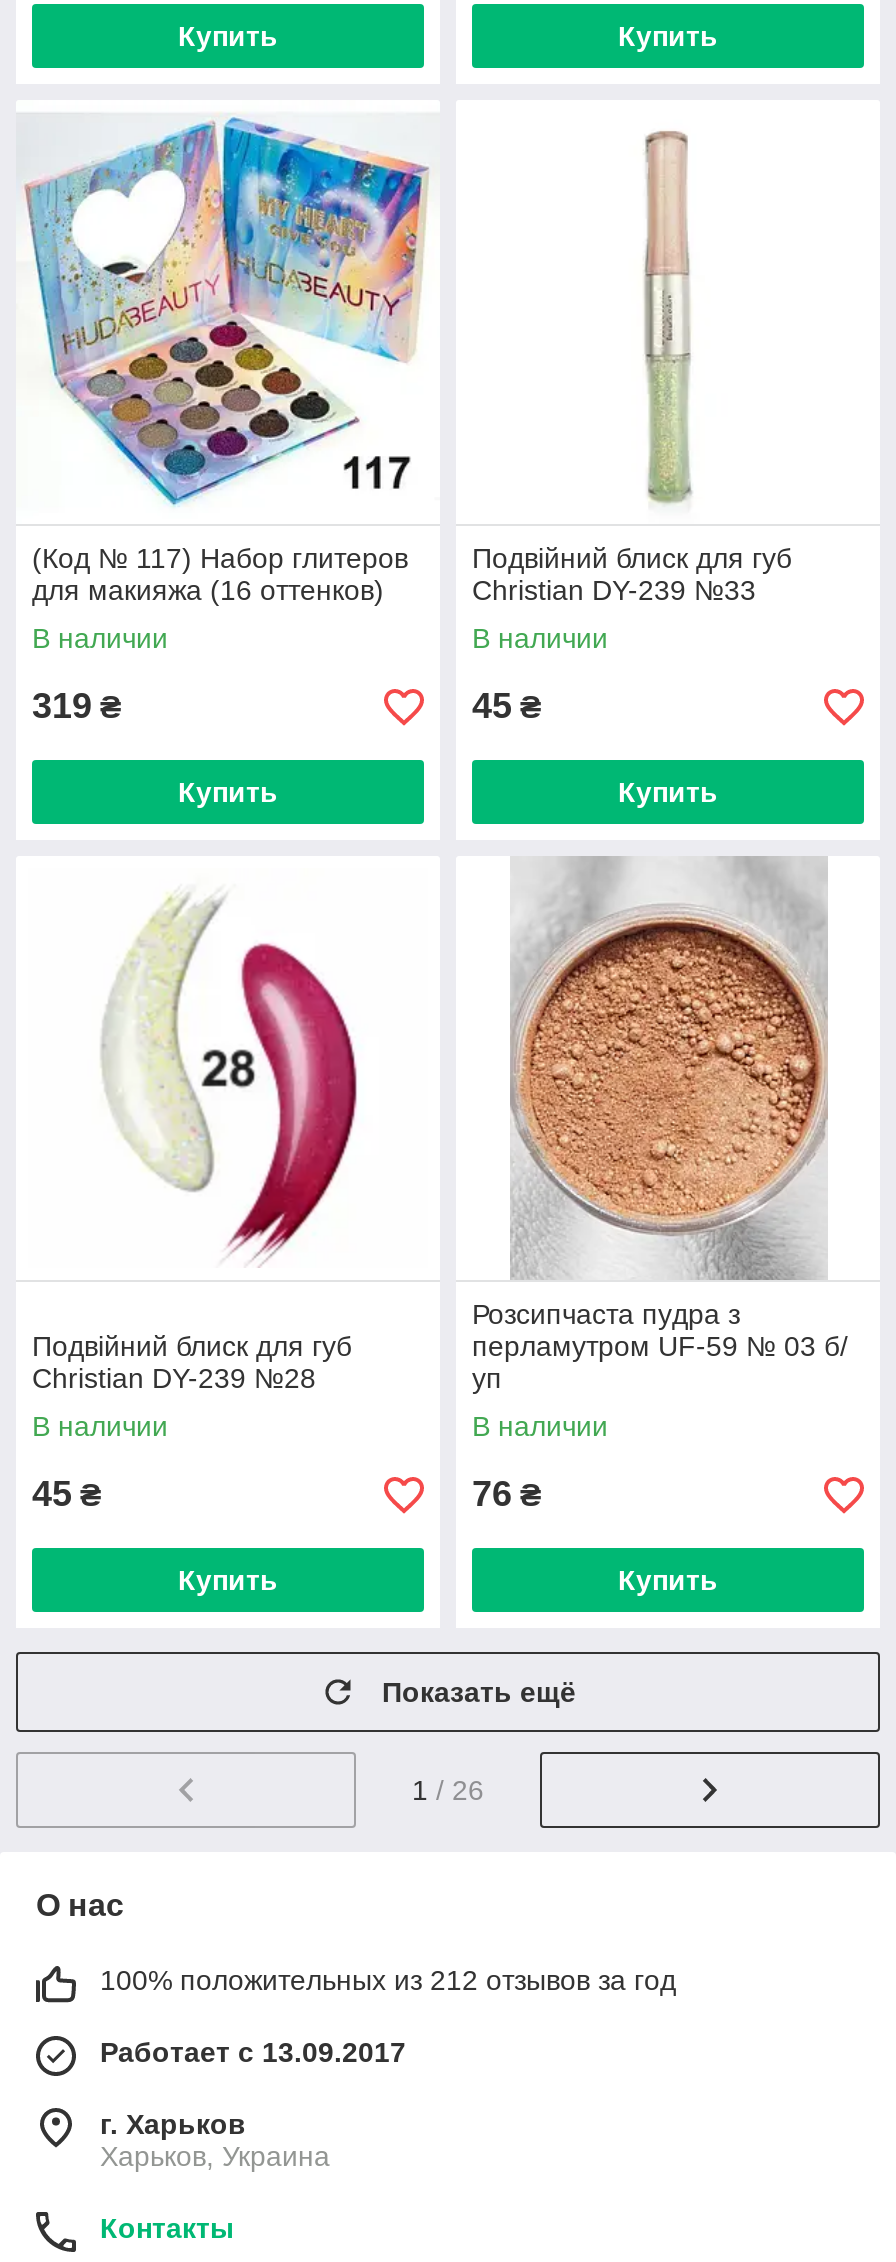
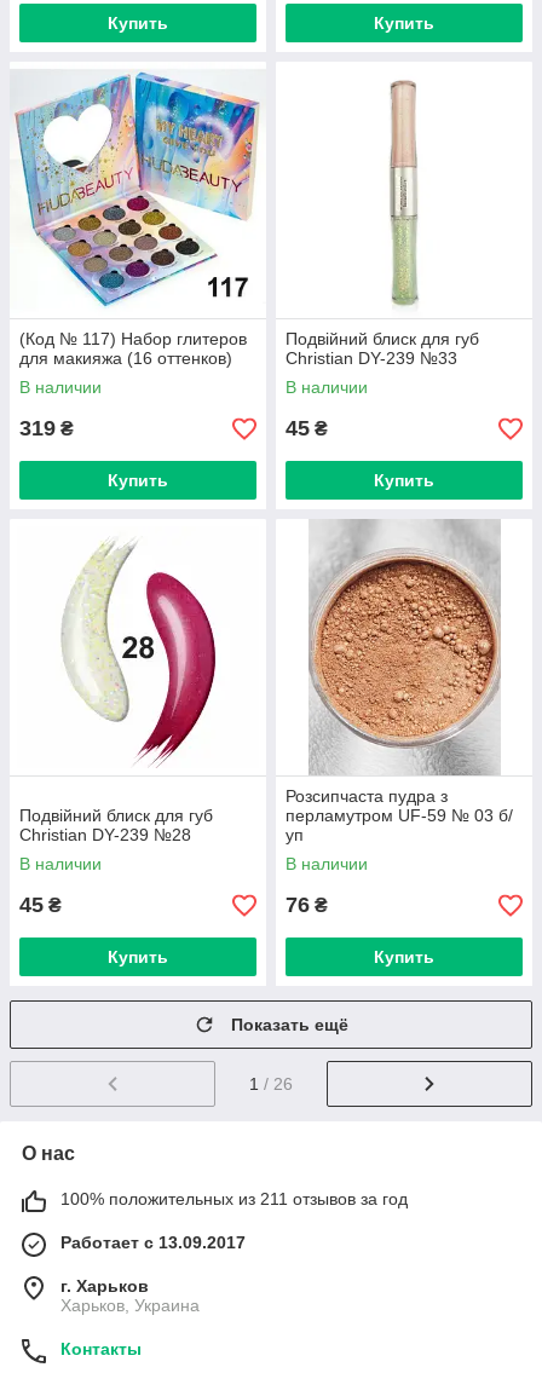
[100,1964,676,1996] 100% положительных из 212 отзывов за год -> [60,1189,408,1209] 100% положительных из 211 отзывов за год

